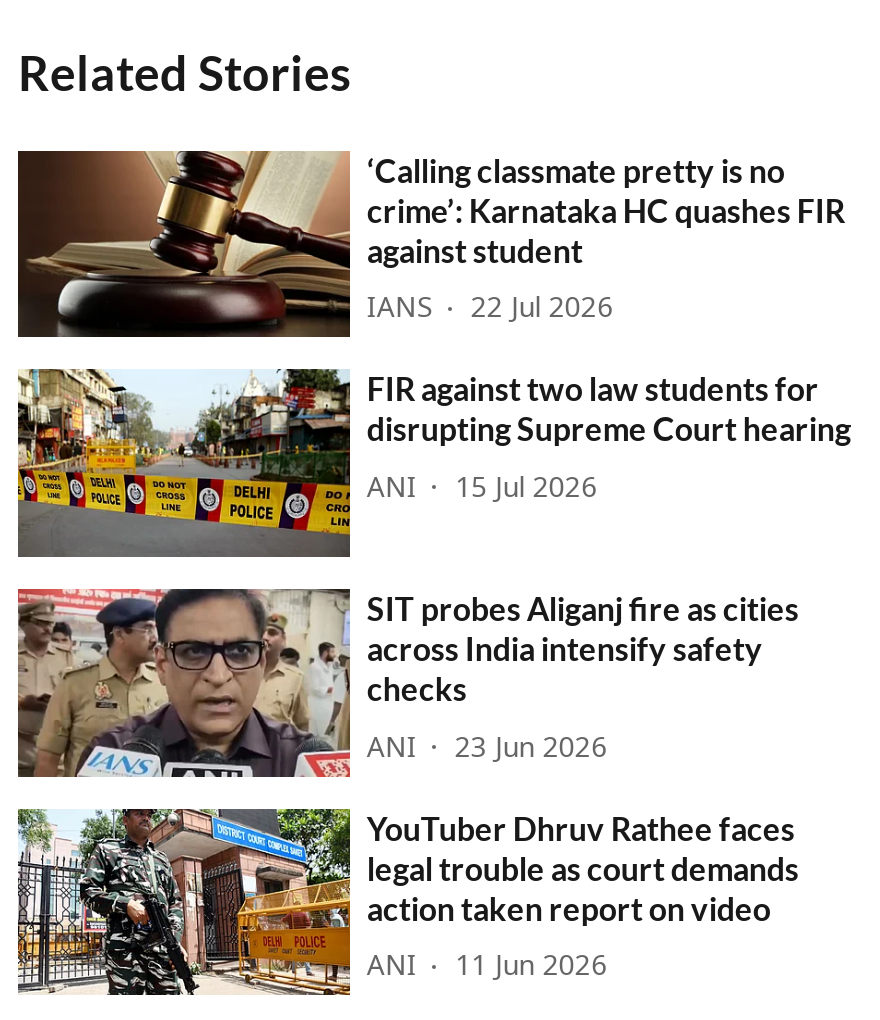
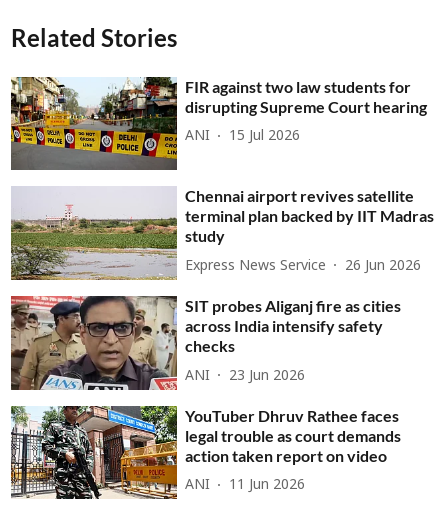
[16,149,845,337] [image] | ‘Calling classmate pretty is no | crime’: Karnataka HC quashes FIR | against student | IANS | 22 Jul 2026 -> none
moved [14,365,851,557] -> [9,74,427,170]: [image] | FIR against two law students for | disrupting Supreme Court hearing | ANI | 15 Jul 2026
none -> [11,186,434,281] [image] | Chennai airport revives satellite | terminal plan backed by IIT Madras | study | Express News Service | 26 Jun 2026

